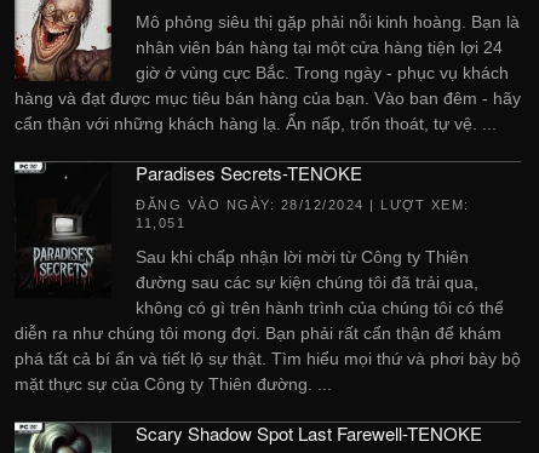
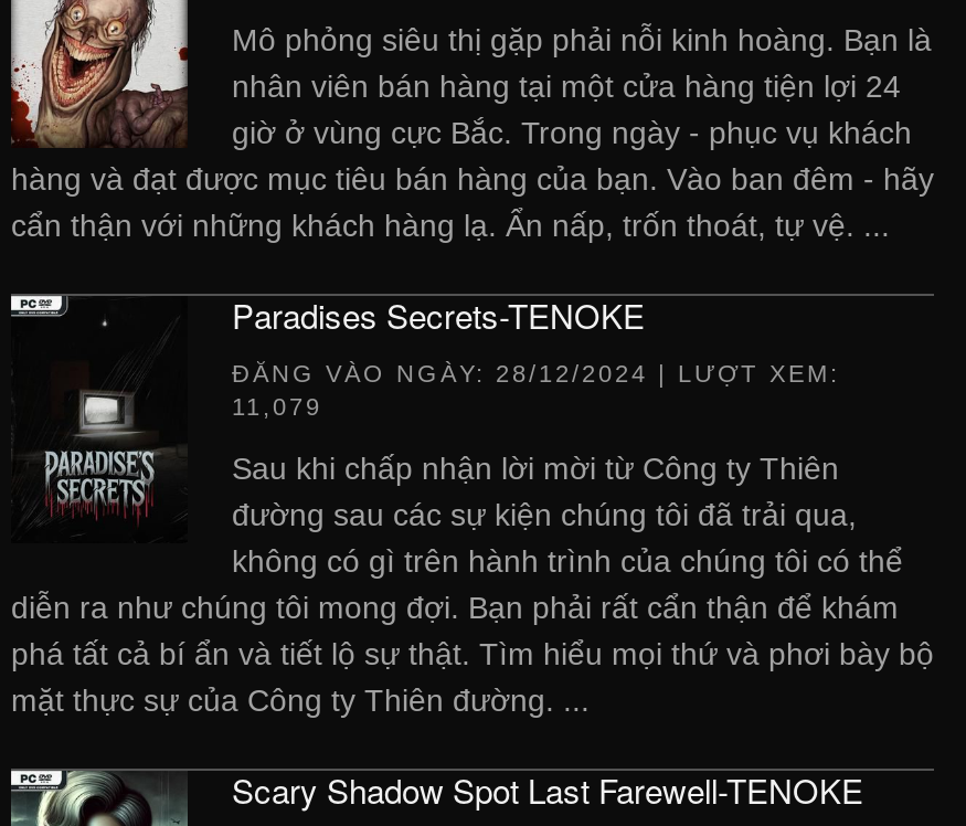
[136,215,185,230] 11,051 -> [232,392,322,419] 11,079

